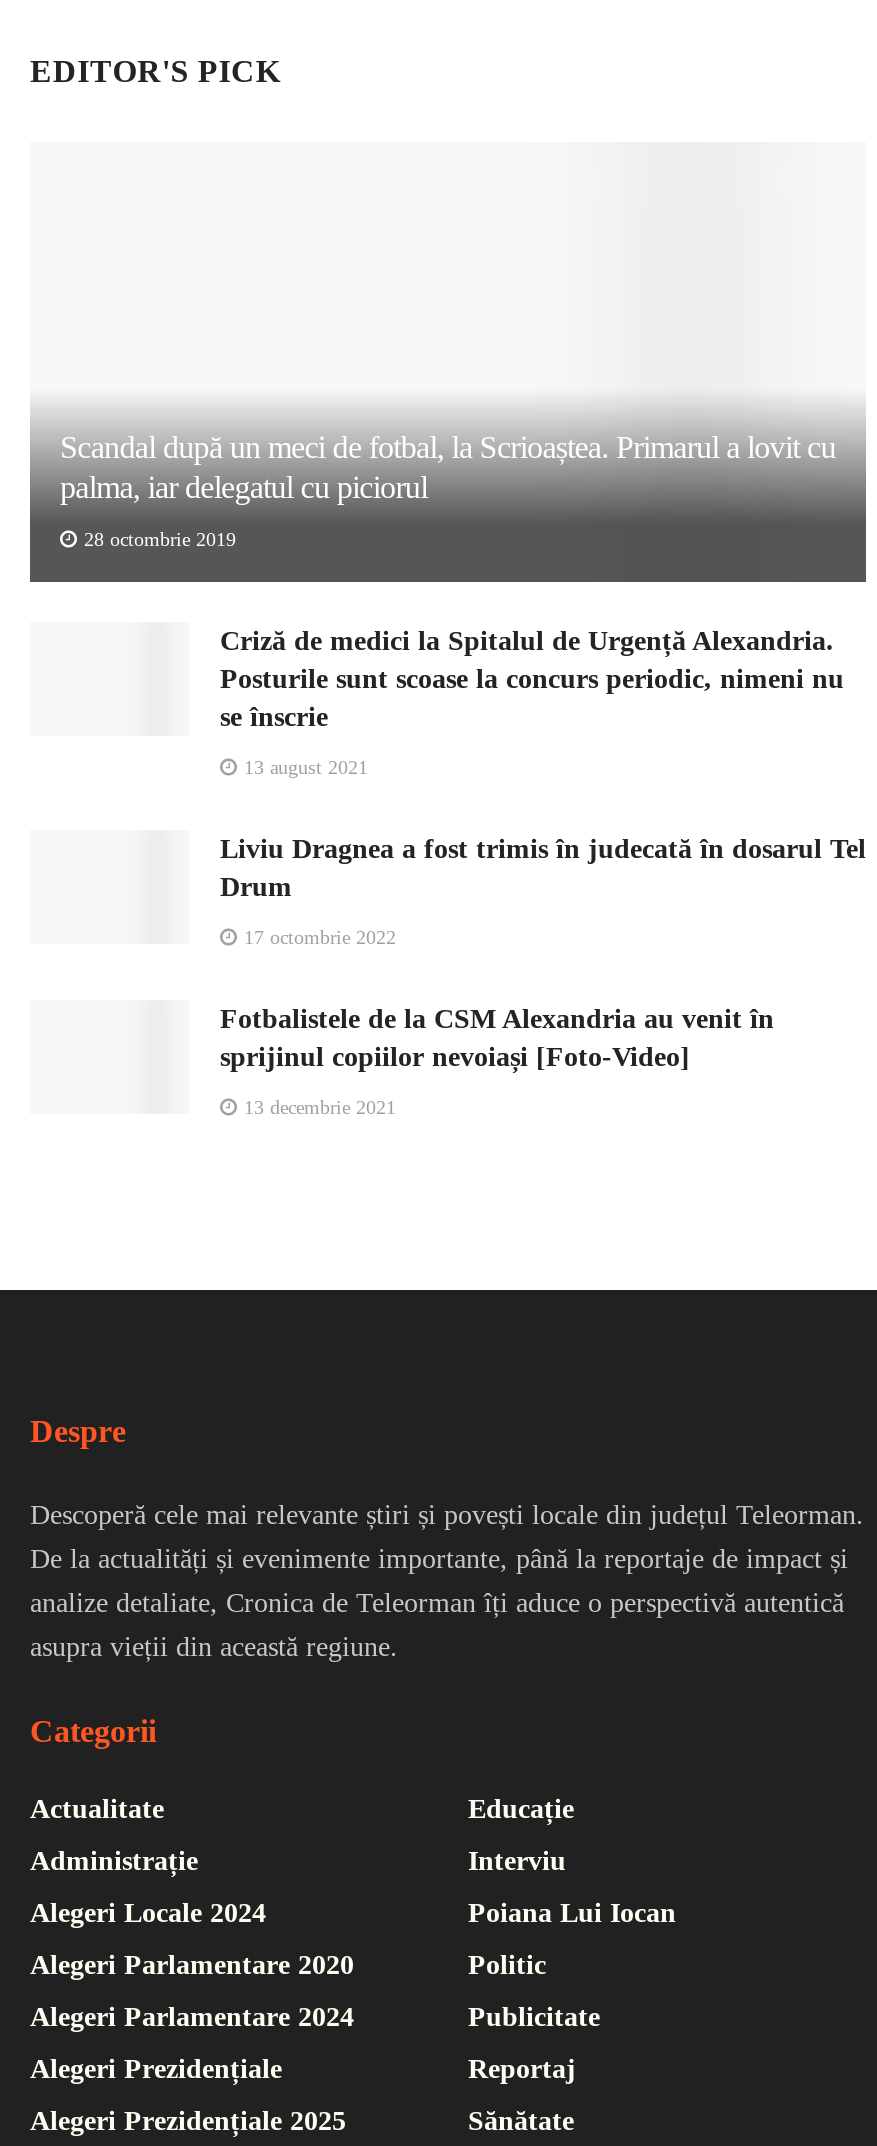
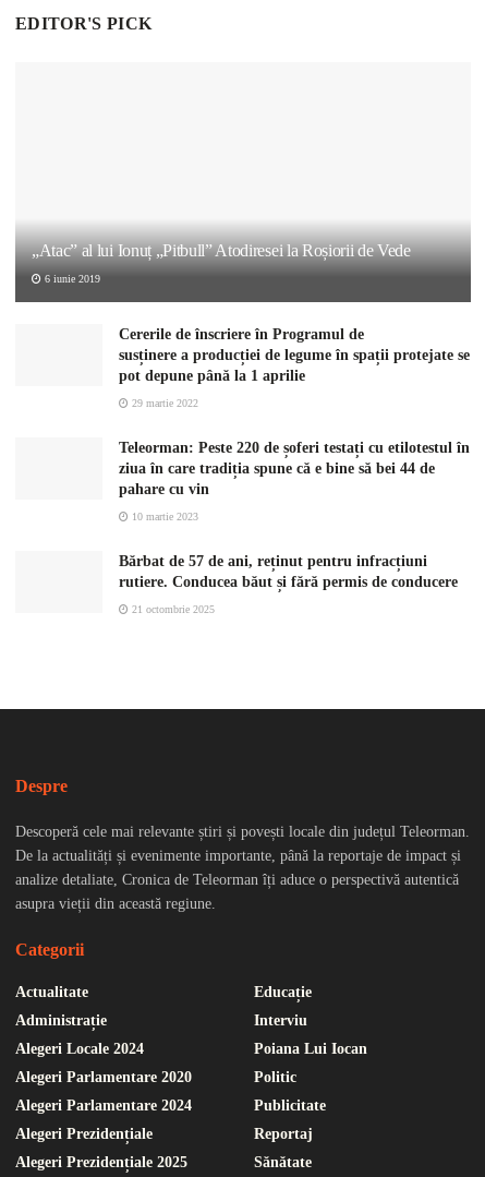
[60,430,836,504] Scandal după un meci de fotbal, la Scrioaștea. Primarul a lovit cu | palma, iar delegatul cu piciorul -> [32,241,411,260] „Atac” al lui Ionuț „Pitbull” Atodiresei la Roșiorii de Vede
[78,528,236,550] 28 octombrie 2019 -> [41,273,100,285] 6 iunie 2019
[220,626,844,732] Criză de medici la Spitalul de Urgență Alexandria. | Posturile sunt scoase la concurs periodic, nimeni nu | se înscrie -> [119,326,470,384] Cererile de înscriere în Programul de | susținere a producției de legume în spații protejate se | pot depune până la 1 aprilie
[238,756,368,778] 13 august 2021 -> [129,397,198,409] 29 martie 2022
[220,834,866,902] Liviu Dragnea a fost trimis în judecată în dosarul Tel | Drum -> [119,440,470,498] Teleorman: Peste 220 de șoferi testați cu etilotestul în | ziua în care tradiția spune că e bine să bei 44 de | pahare cu vin
[238,926,396,948] 17 octombrie 2022 -> [129,511,198,523] 10 martie 2023
[220,1004,774,1072] Fotbalistele de la CSM Alexandria au venit în | sprijinul copiilor nevoiași [Foto-Video] -> [119,553,458,590] Bărbat de 57 de ani, reținut pentru infracțiuni | rutiere. Conducea băut și fără permis de conducere
[238,1096,396,1118] 13 decembrie 2021 -> [129,603,215,615] 21 octombrie 2025

